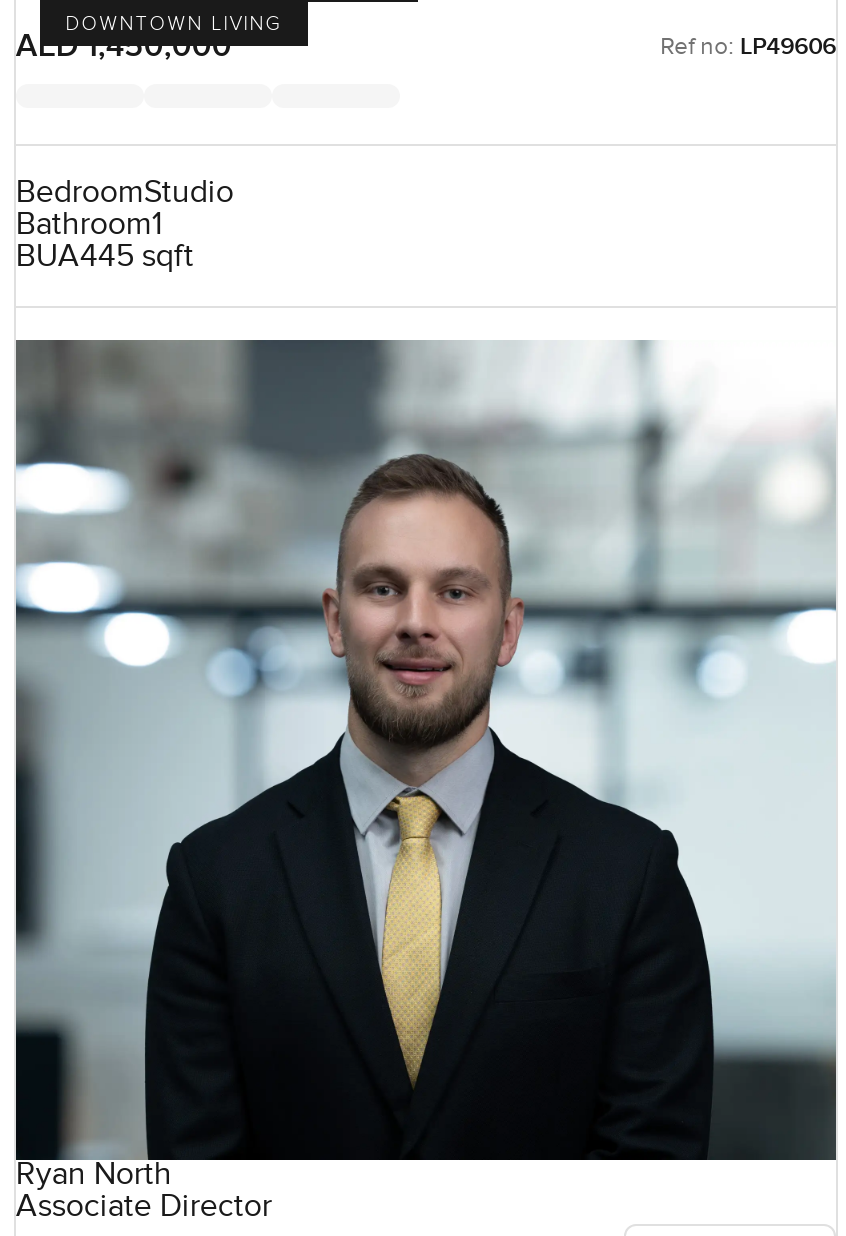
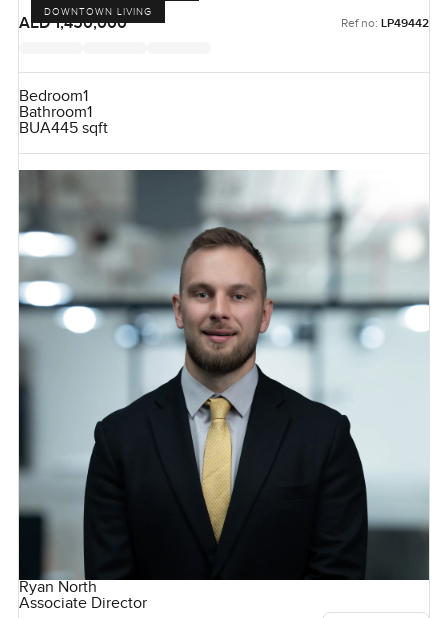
[660,32,836,62] Ref no: LP49606 -> [341,16,429,31] Ref no: LP49442
[16,174,234,212] BedroomStudio -> [19,87,88,106] Bedroom1

